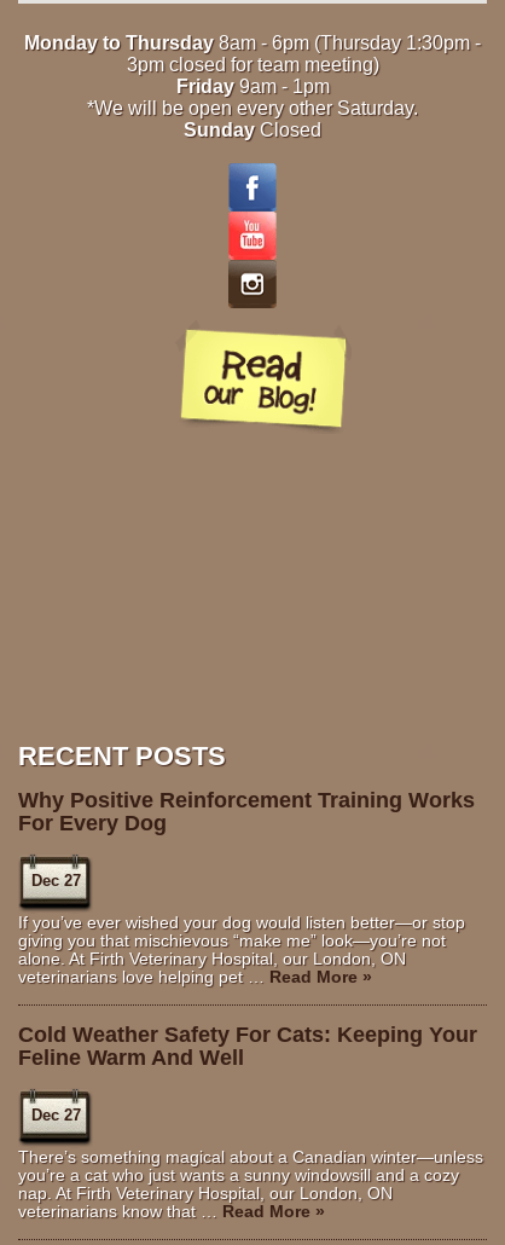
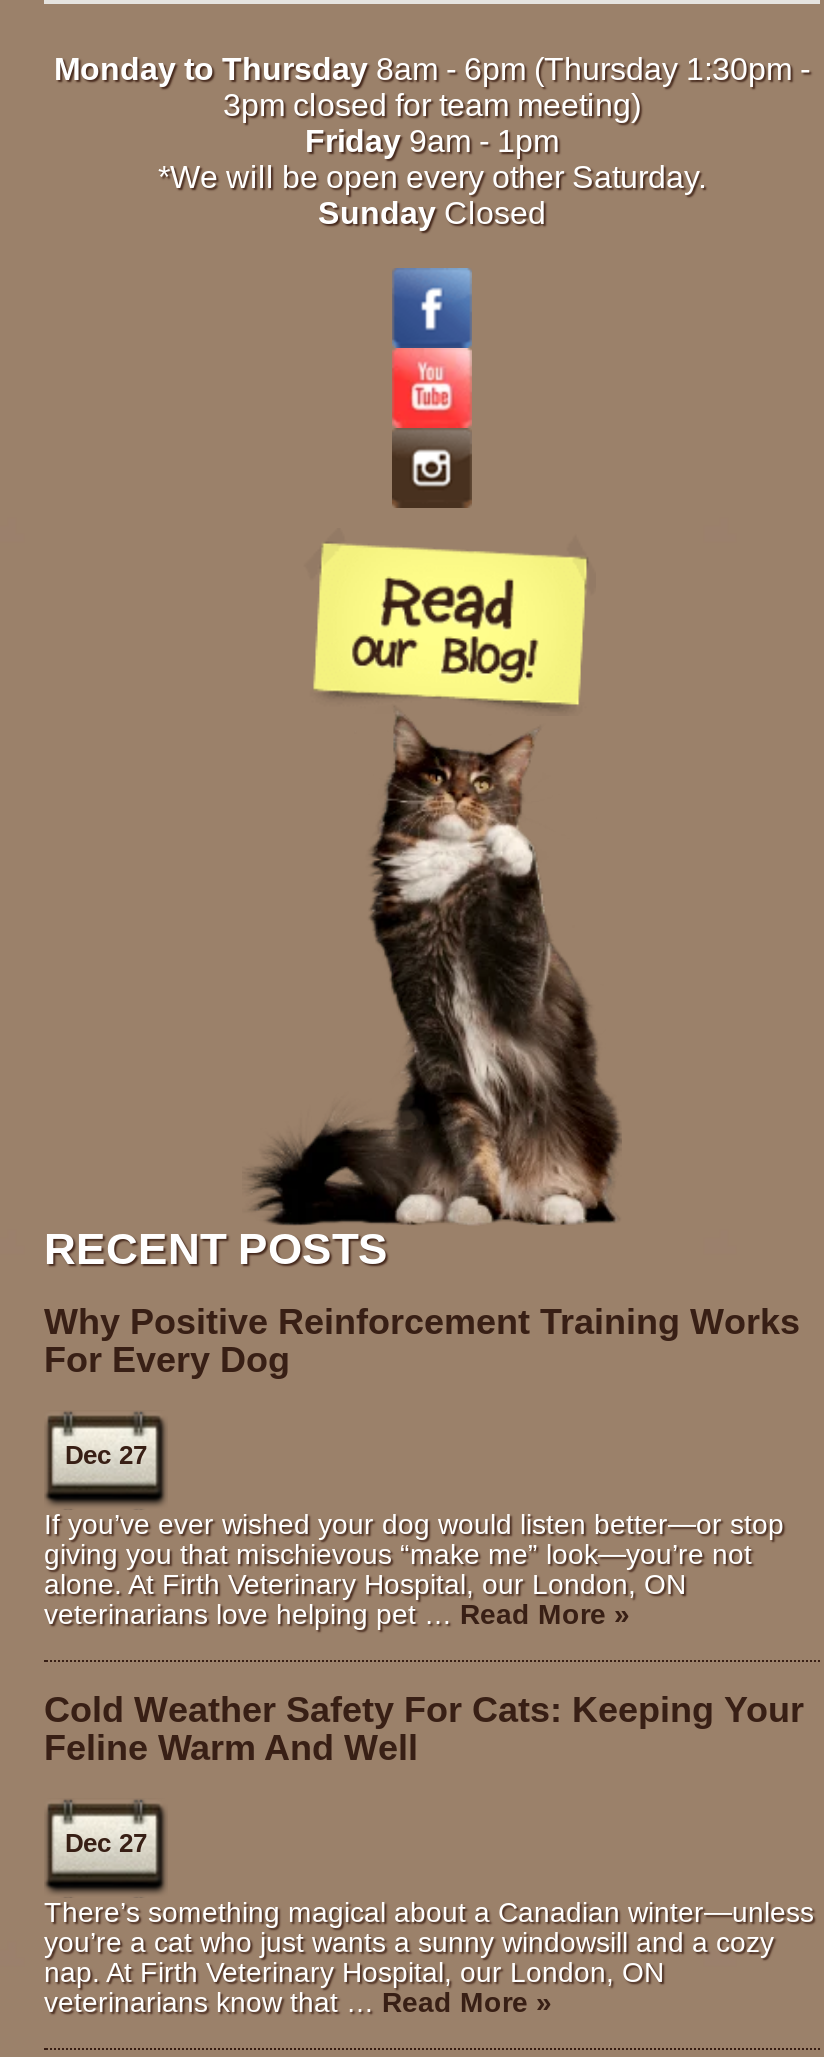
none -> [252,716,620,1226] [image]

